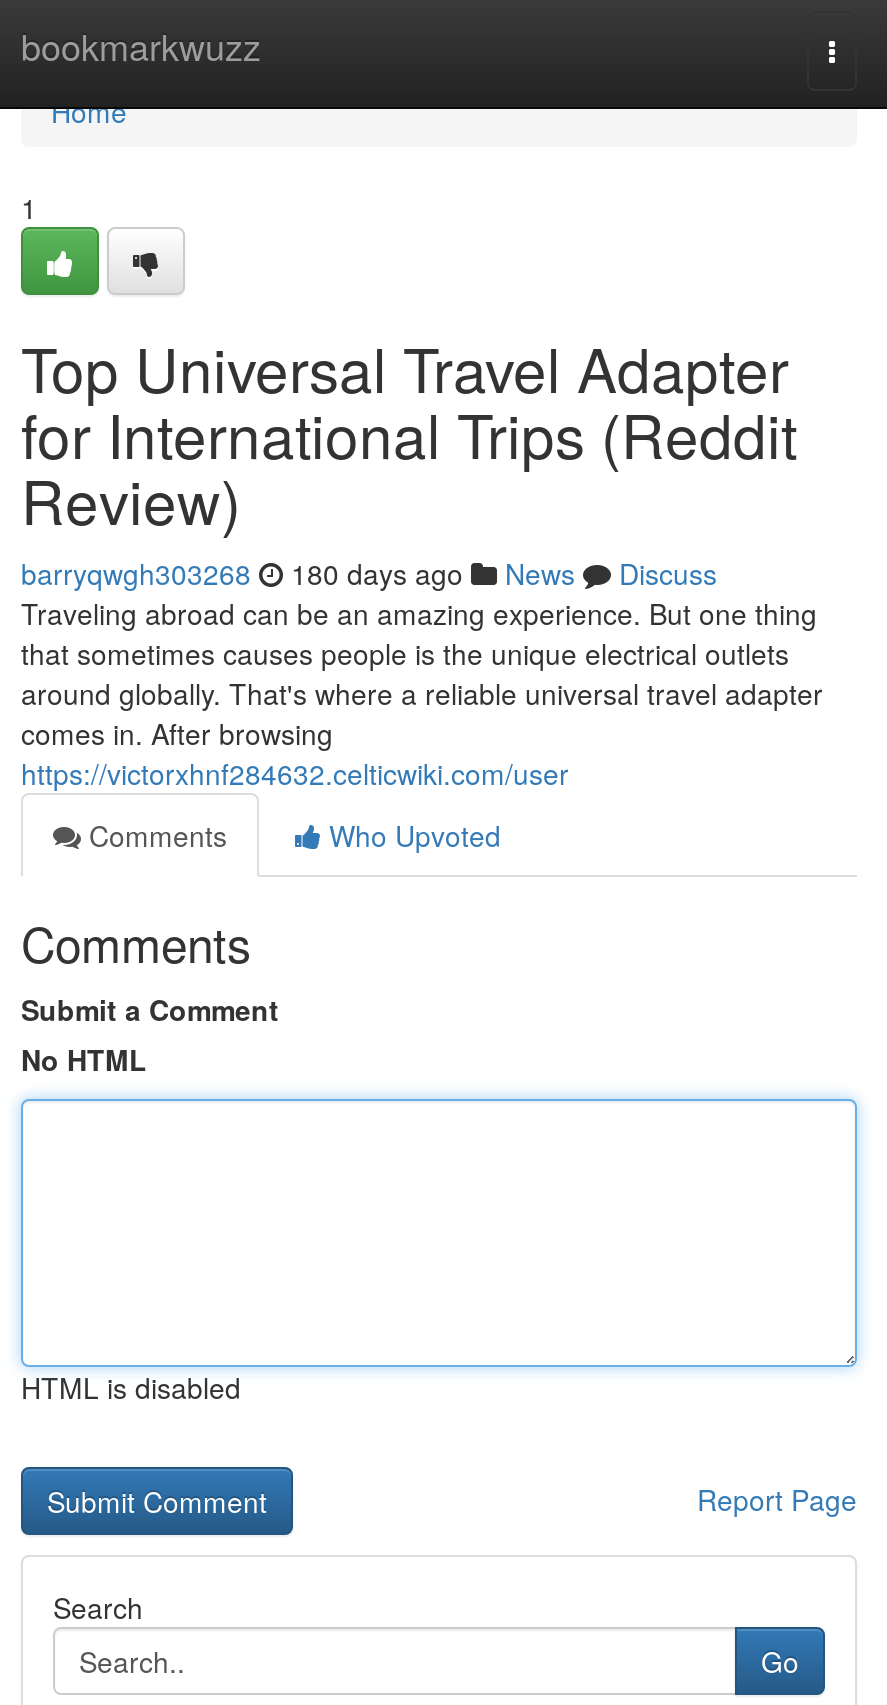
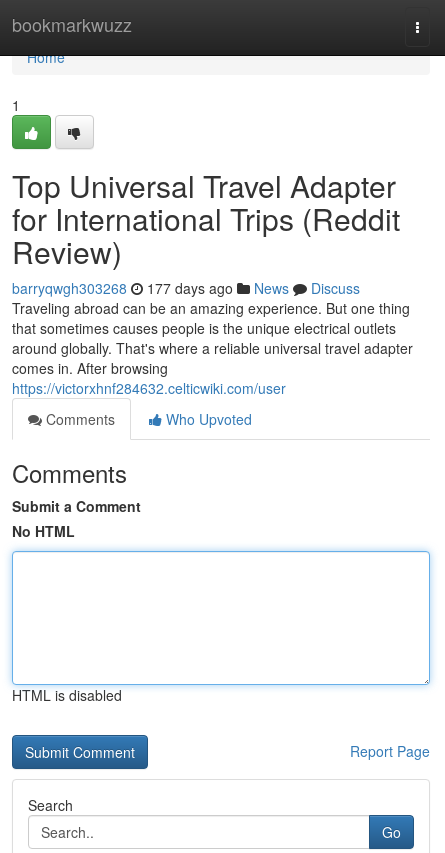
[21,553,717,593] barryqwgh303268 180 days ago News Discuss -> [12,278,360,298] barryqwgh303268 177 days ago News Discuss

